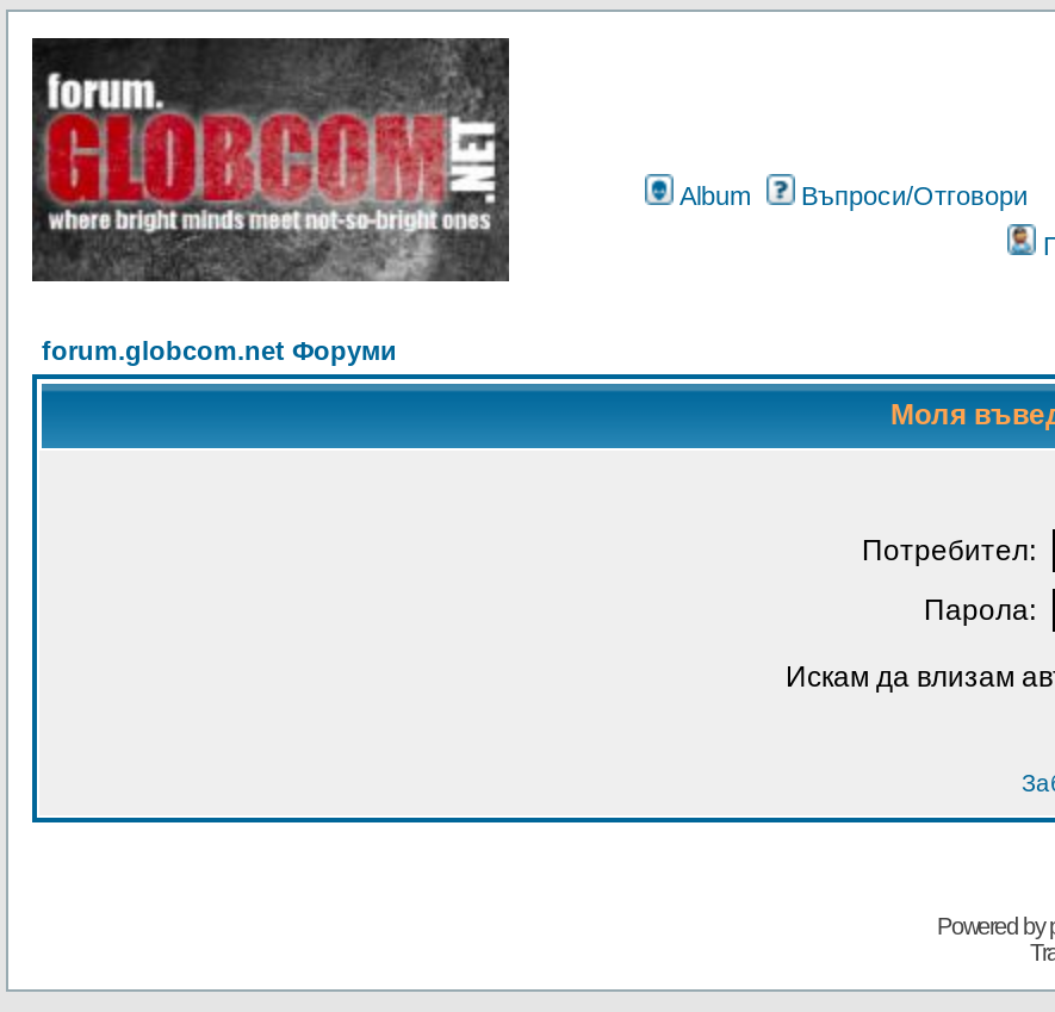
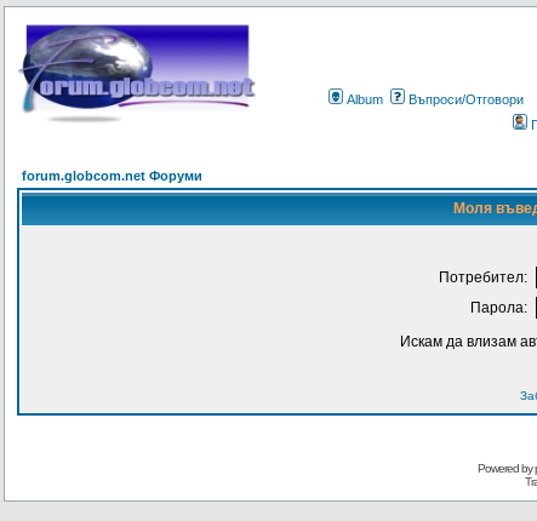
[30,36,511,284] [image] -> [17,21,259,141] [image]

